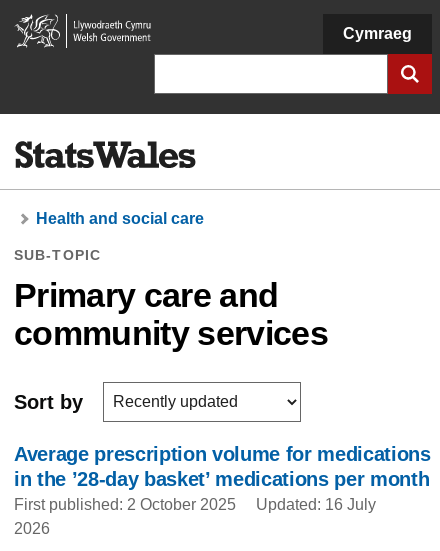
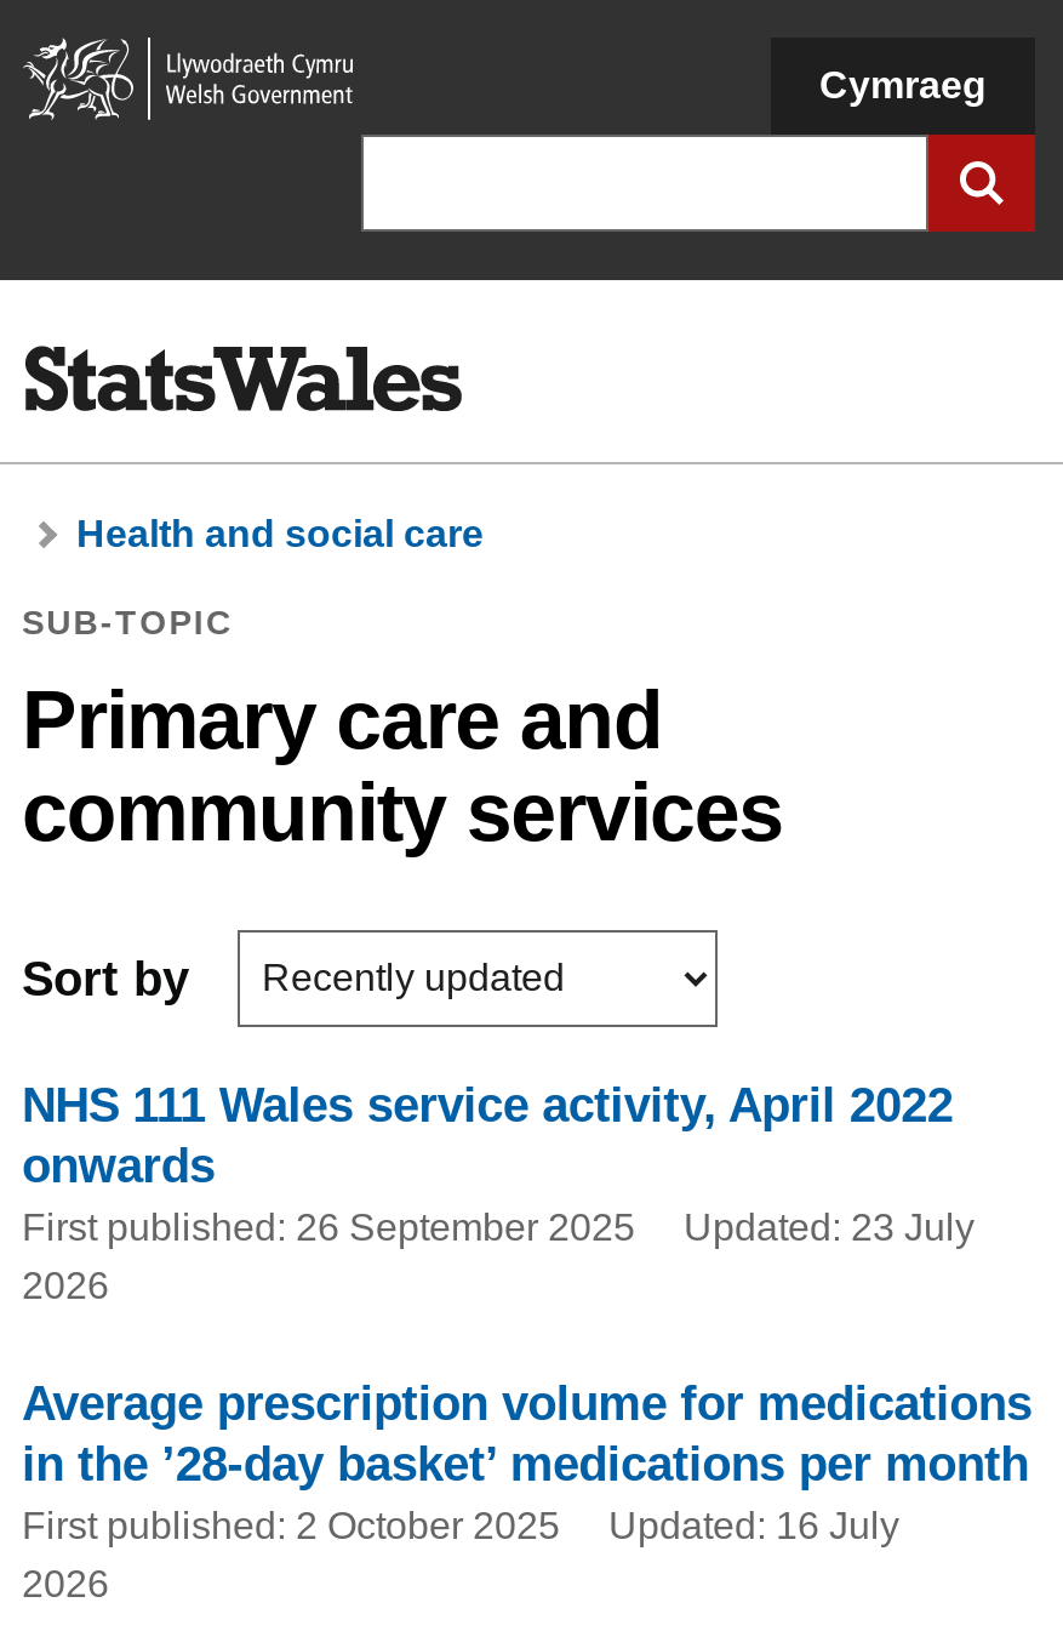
none -> [22,1079,975,1306] NHS 111 Wales service activity, April 2022 | onwards | First published: 26 September 2025 | Updated: 23 July | 2026

